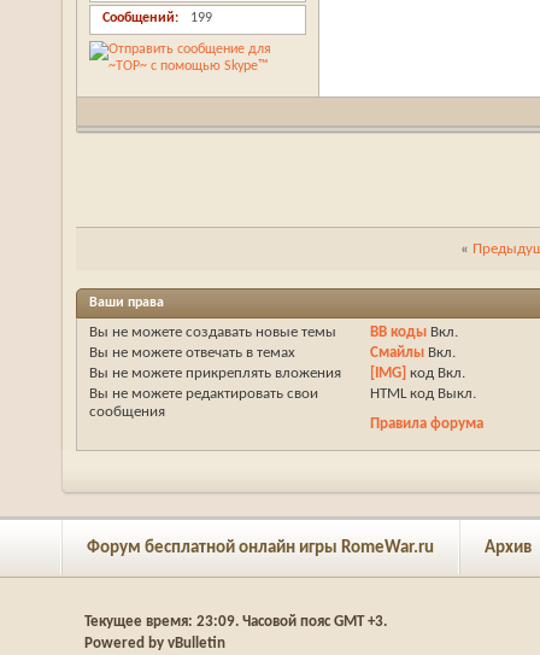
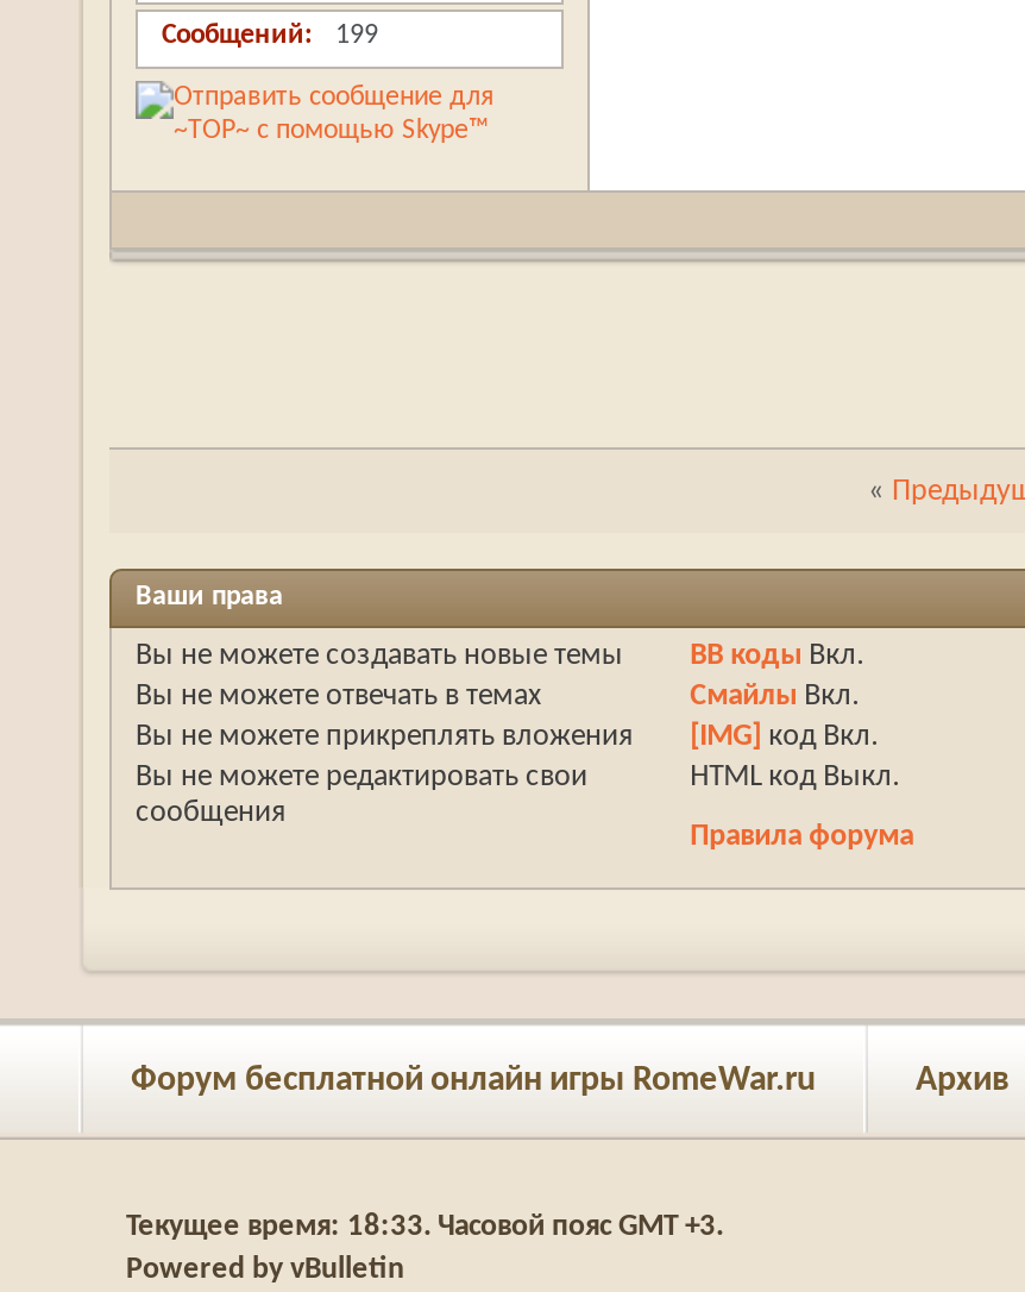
[84,614,387,630] Текущее время: 23:09. Часовой пояс GMT +3. -> [126,1212,723,1243] Текущее время: 18:33. Часовой пояс GMT +3.

